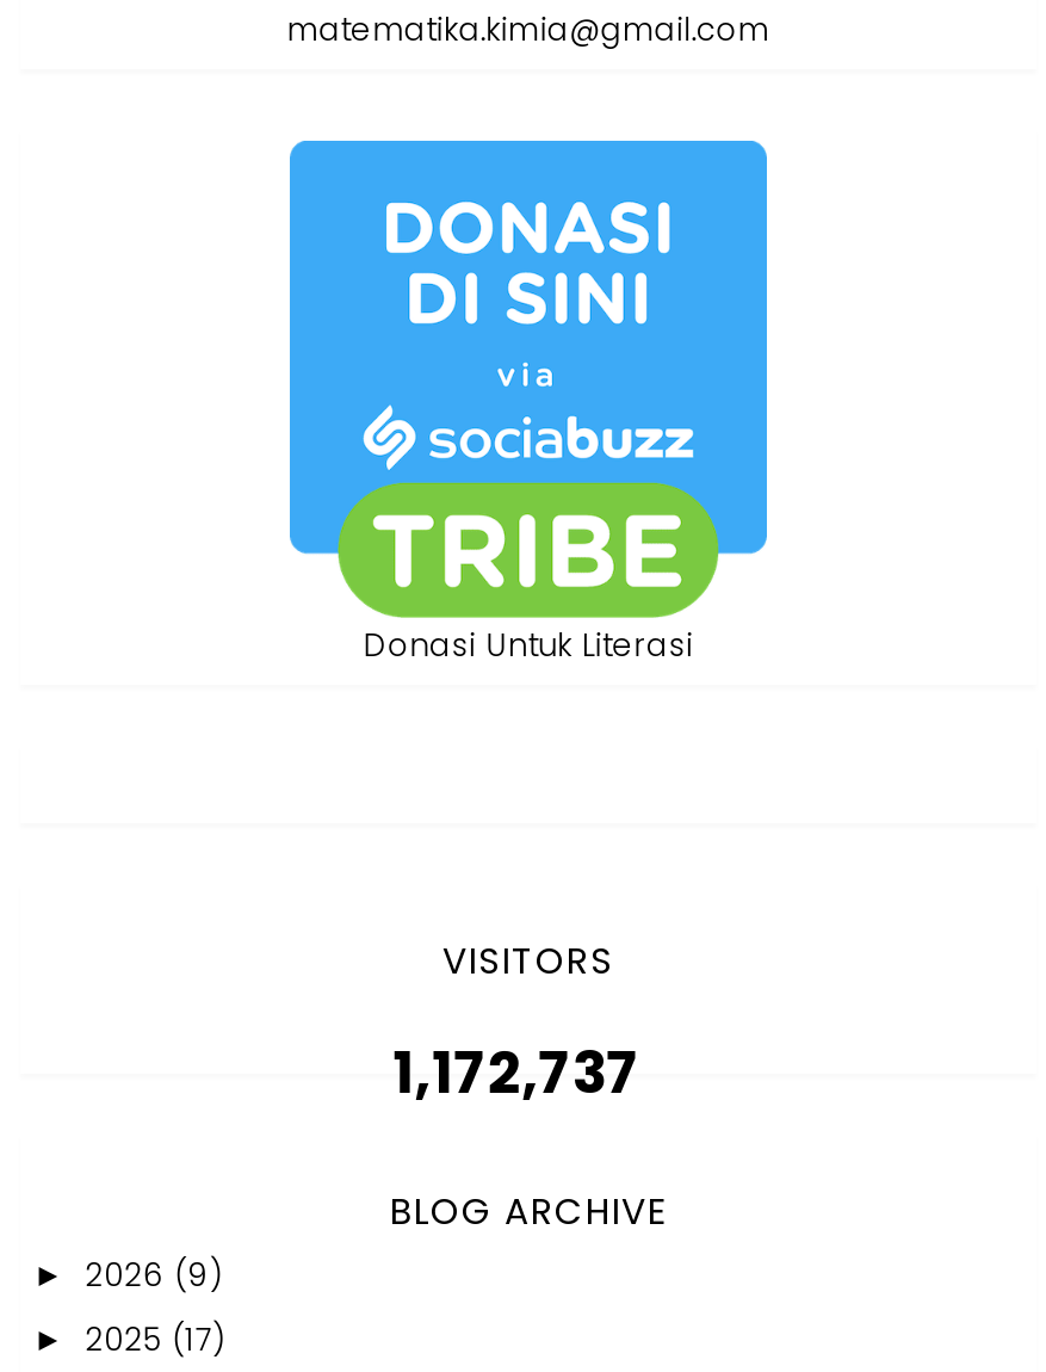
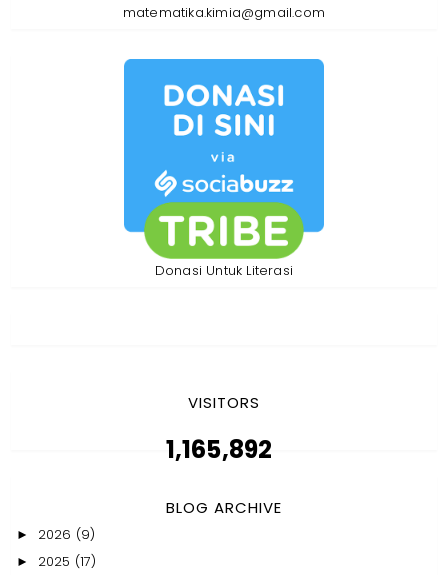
[393,1034,640,1112] 1,172,737 -> [166,433,272,466] 1,165,892

